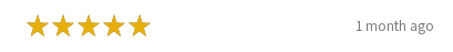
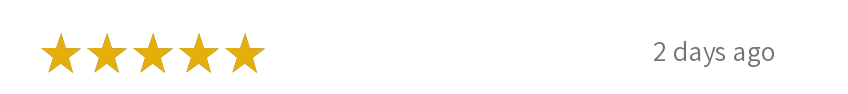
[356,15,434,35] 1 month ago -> [653,34,777,70] 2 days ago

